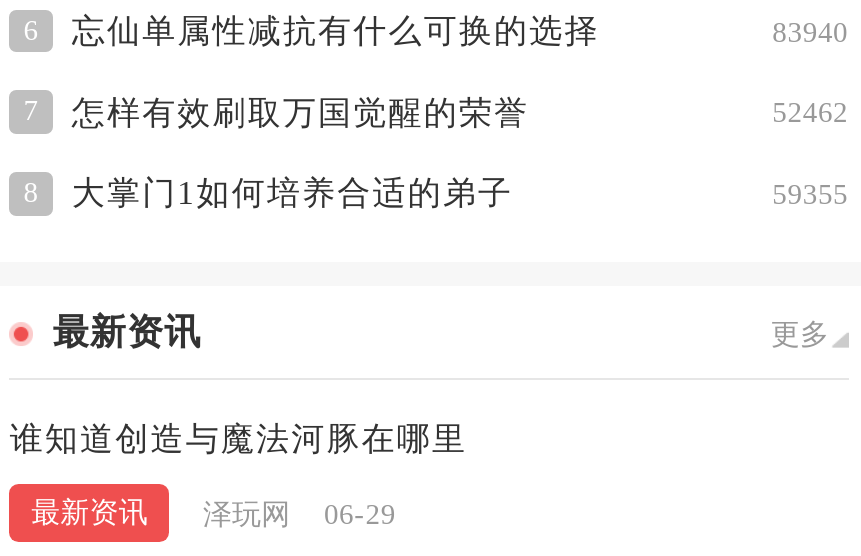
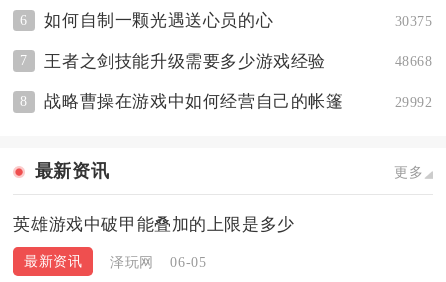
[72,12,848,50] 忘仙单属性减抗有什么可换的选择 | 83940 -> [44,11,433,30] 如何自制一颗光遇送心员的心 | 30375
[72,93,848,131] 怎样有效刷取万国觉醒的荣誉 | 52462 -> [44,52,433,71] 王者之剑技能升级需要多少游戏经验 | 48668
[72,174,848,212] 大掌门1如何培养合适的弟子 | 59355 -> [44,92,433,111] 战略曹操在游戏中如何经营自己的帐篷 | 29992
[10,421,467,459] 谁知道创造与魔法河豚在哪里 -> [13,215,295,234] 英雄游戏中破甲能叠加的上限是多少
[31,497,396,529] 最新资讯 泽玩网 06-29 -> [24,253,206,270] 最新资讯 泽玩网 06-05

